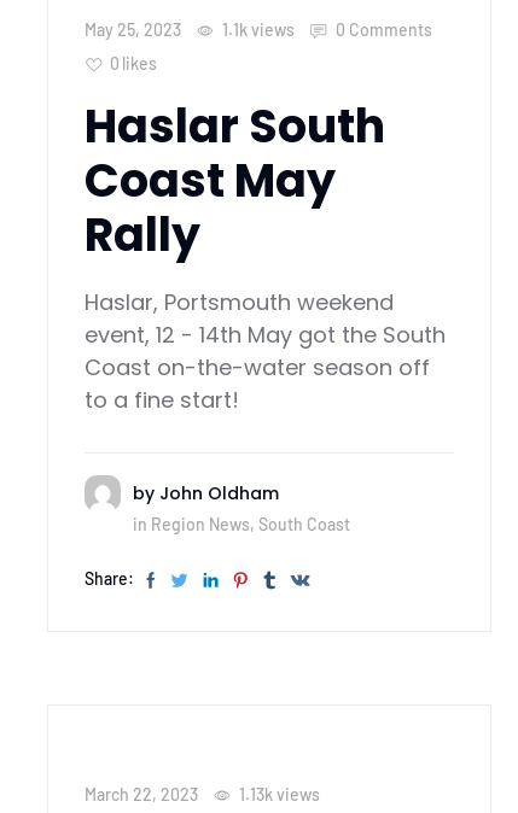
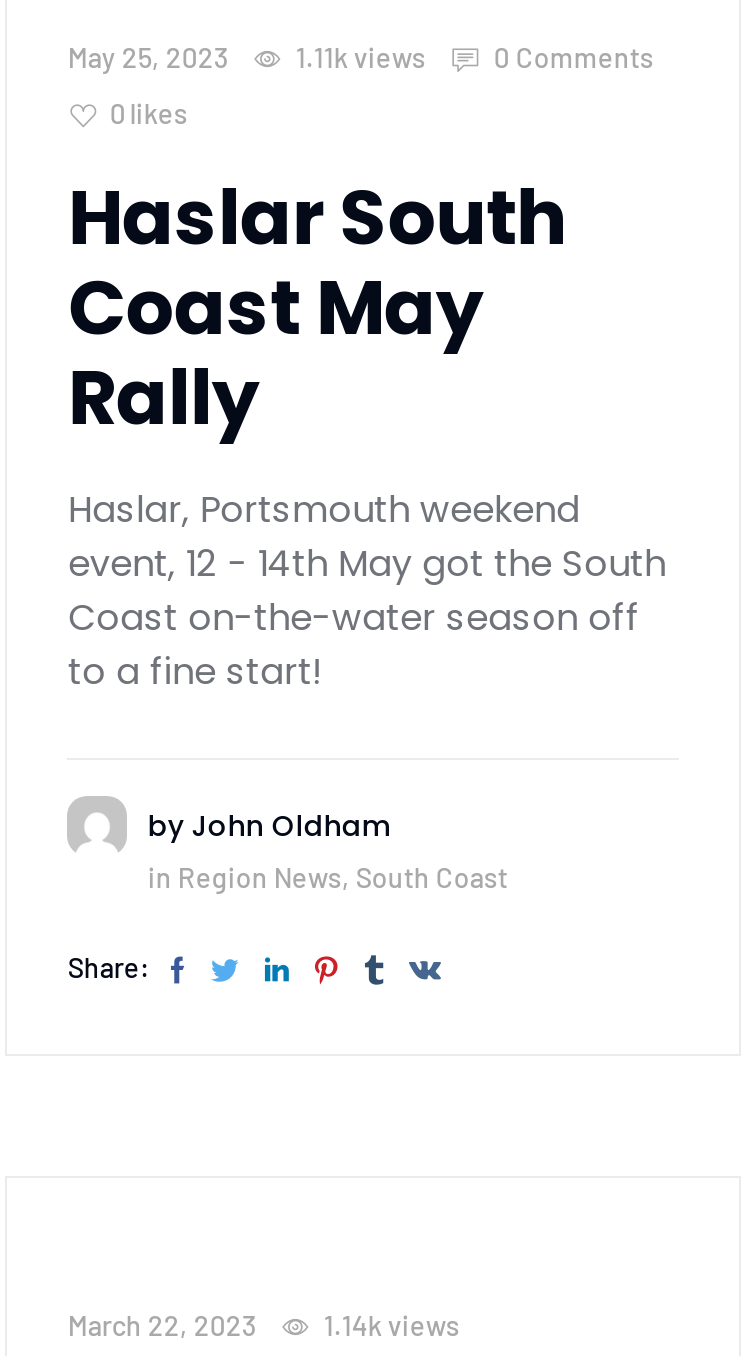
[223,19,433,40] 1.1k views 0 Comments -> [296,40,654,74] 1.11k views 0 Comments
[85,784,320,805] March 22, 2023 1.13k views -> [68,1309,460,1343] March 22, 2023 1.14k views

